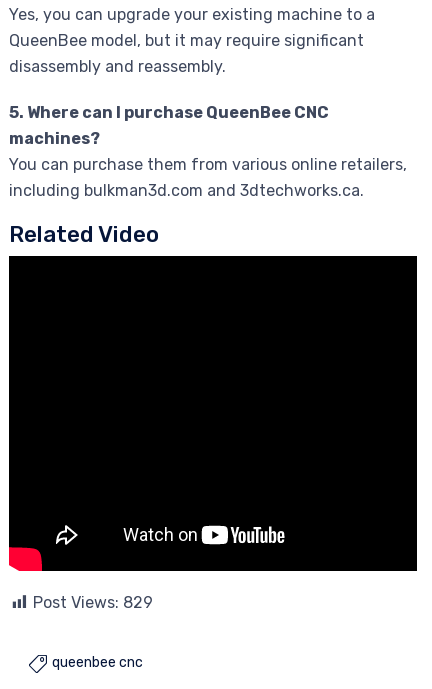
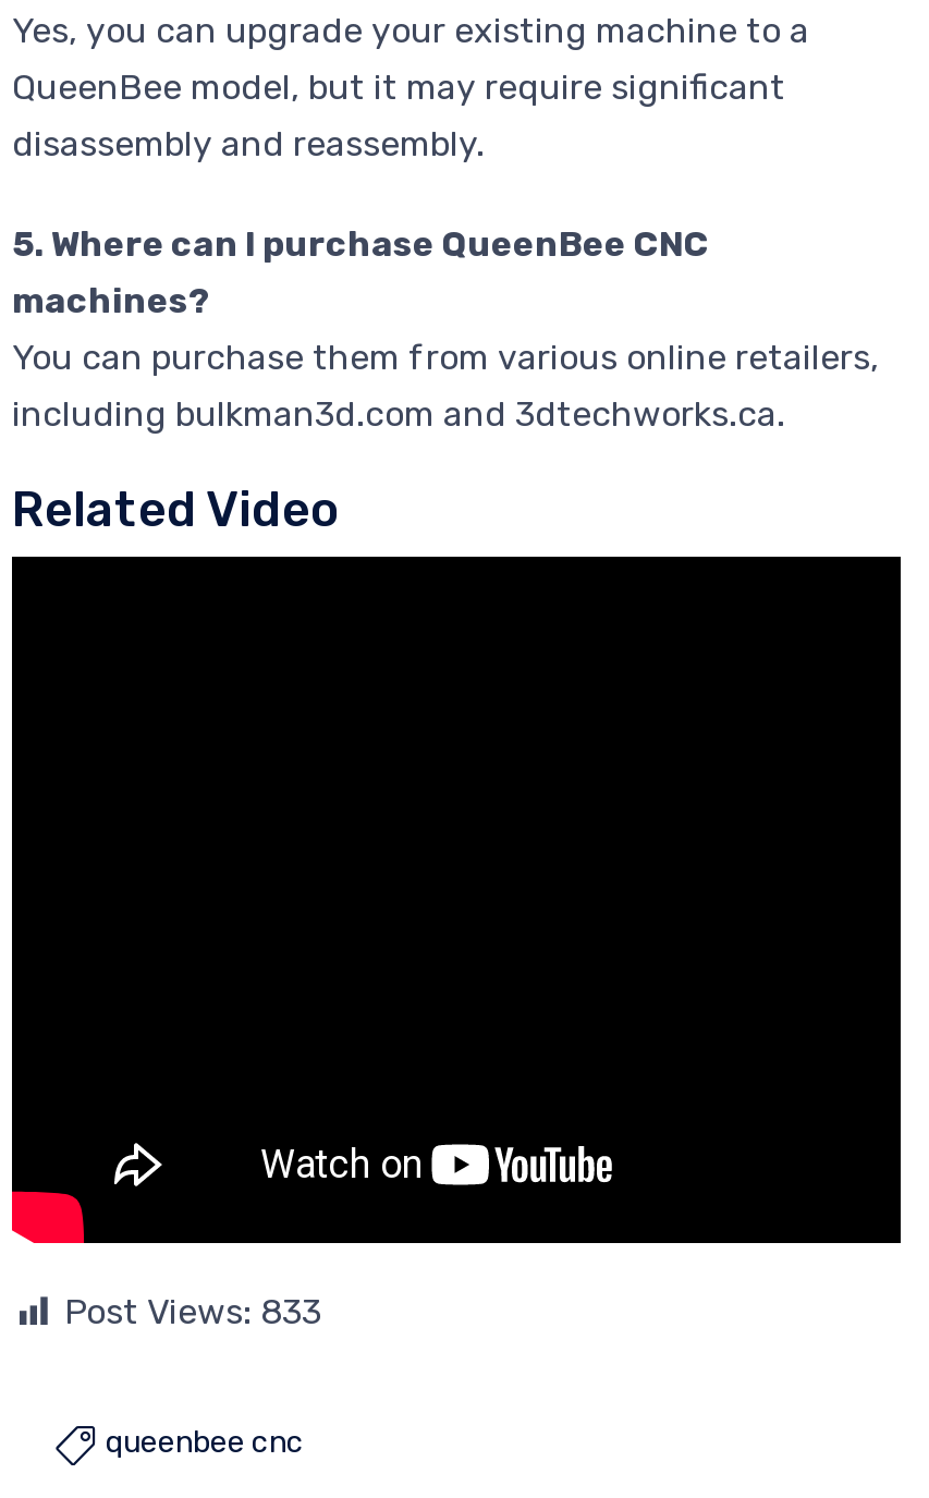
[33,593,153,612] Post Views: 829 -> [64,1292,321,1333] Post Views: 833

